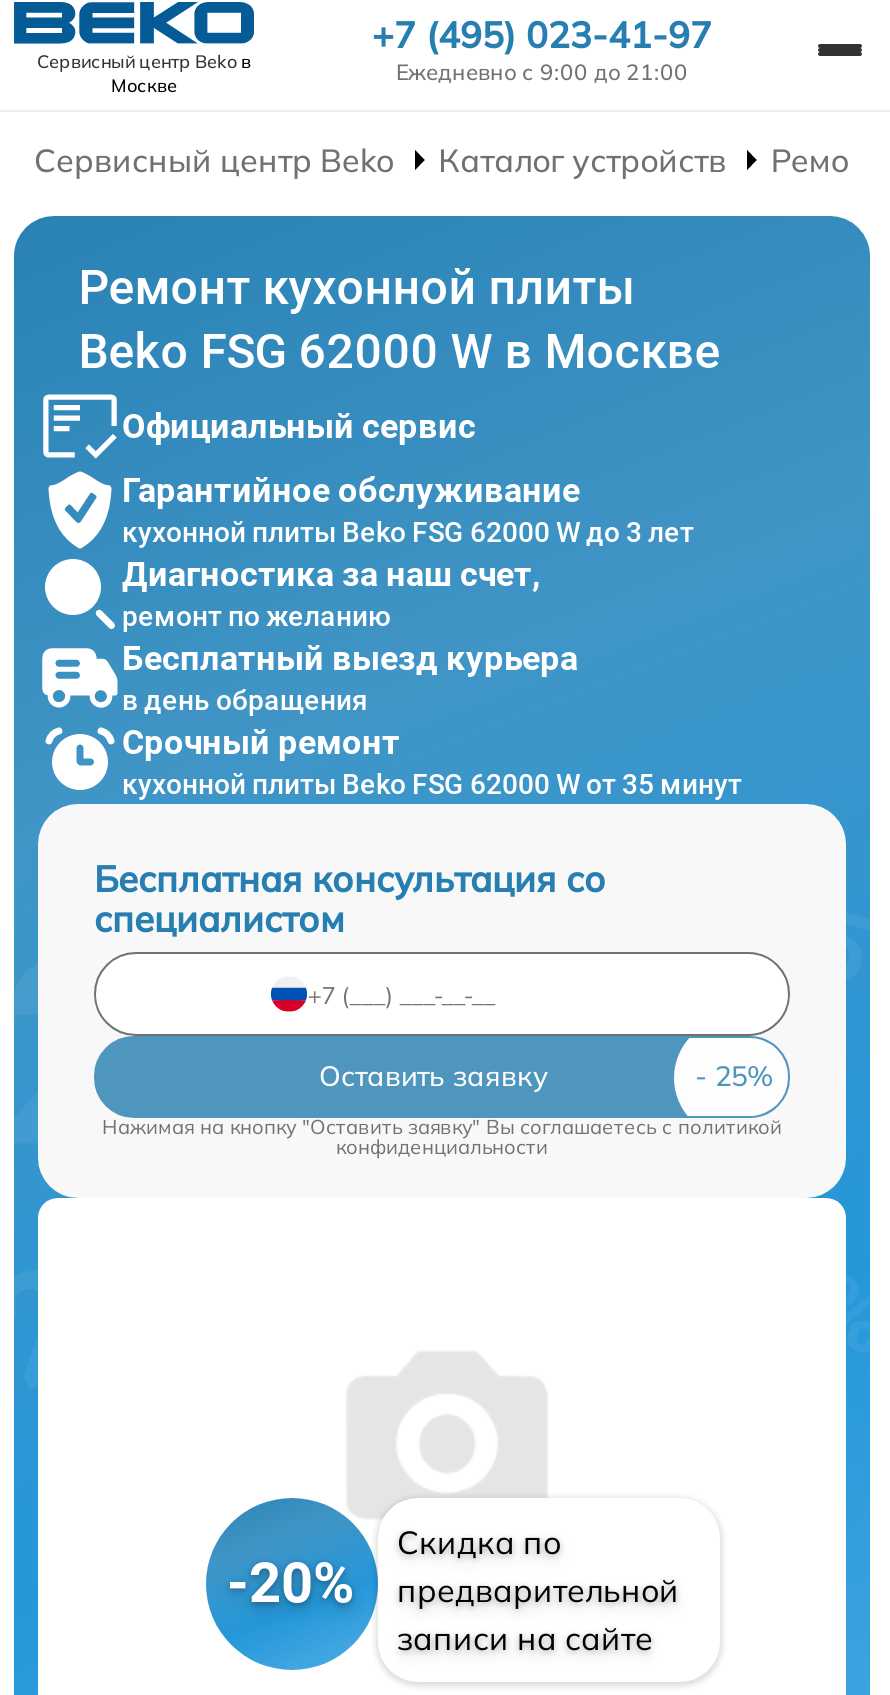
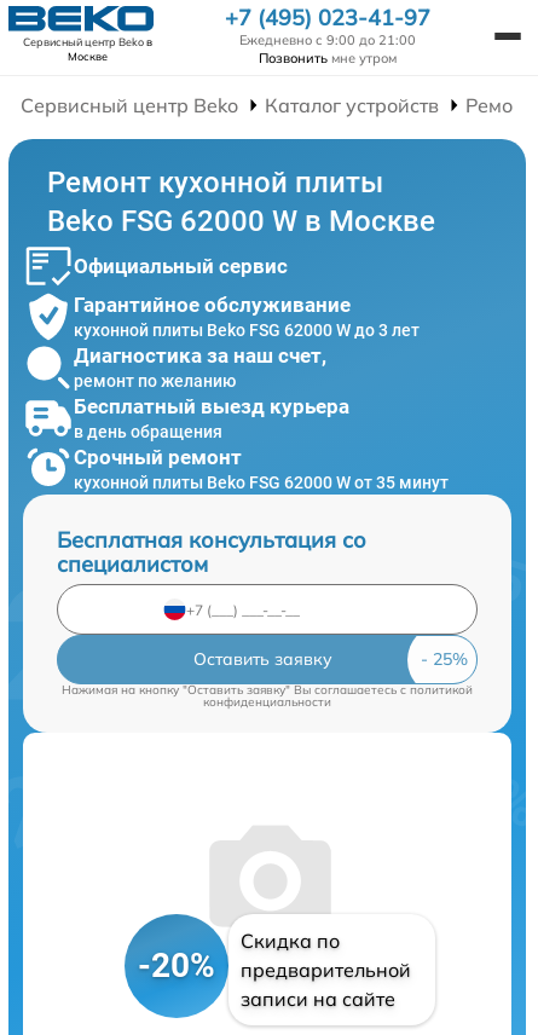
none -> [259,50,397,67] Позвонить мне утром

